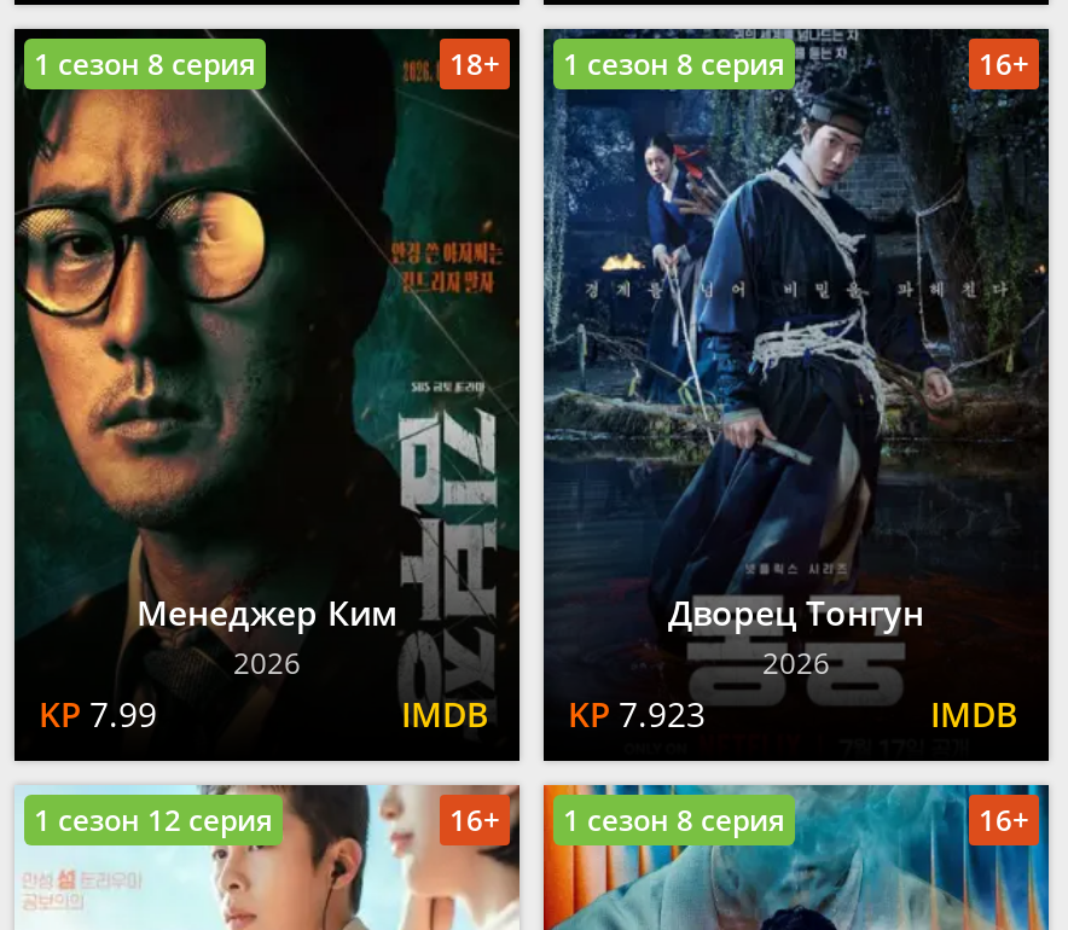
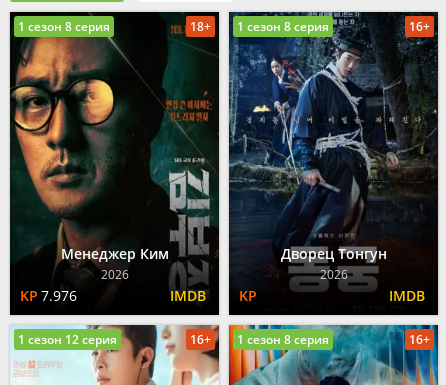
[89,692,157,737] 7.99 -> [41,286,77,305] 7.976
[619,692,706,737] 7.923 -> none

